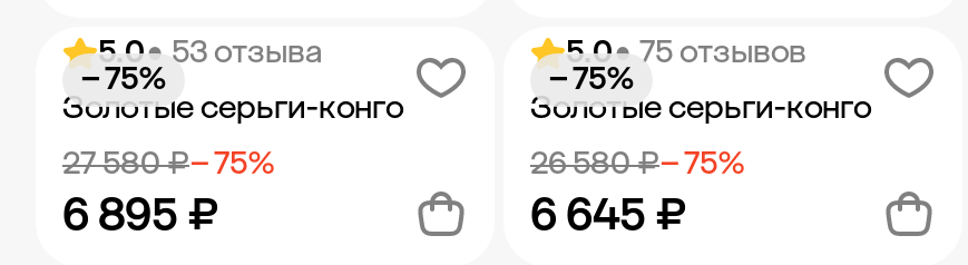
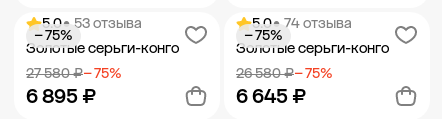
[566,33,806,71] 5.0• 75 отзывов -> [252,15,352,32] 5.0• 74 отзыва

